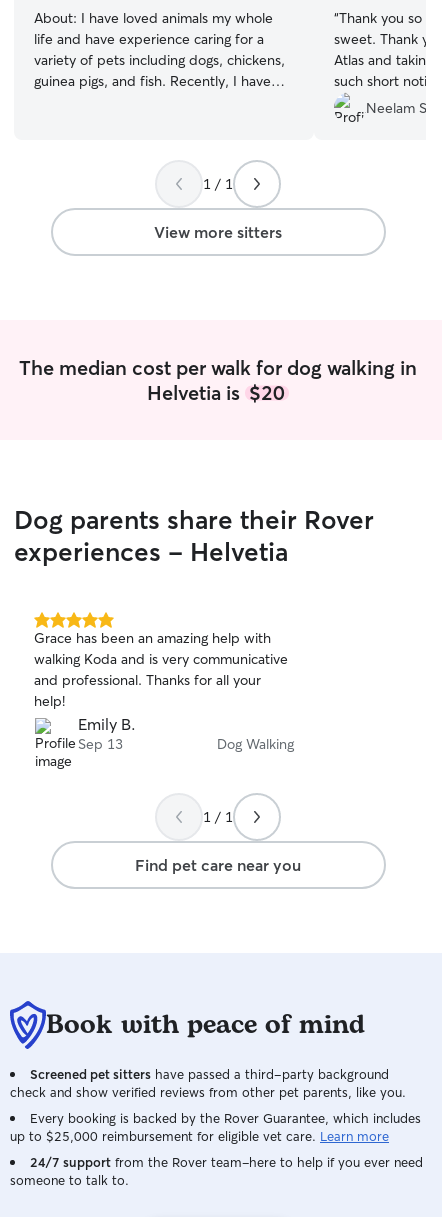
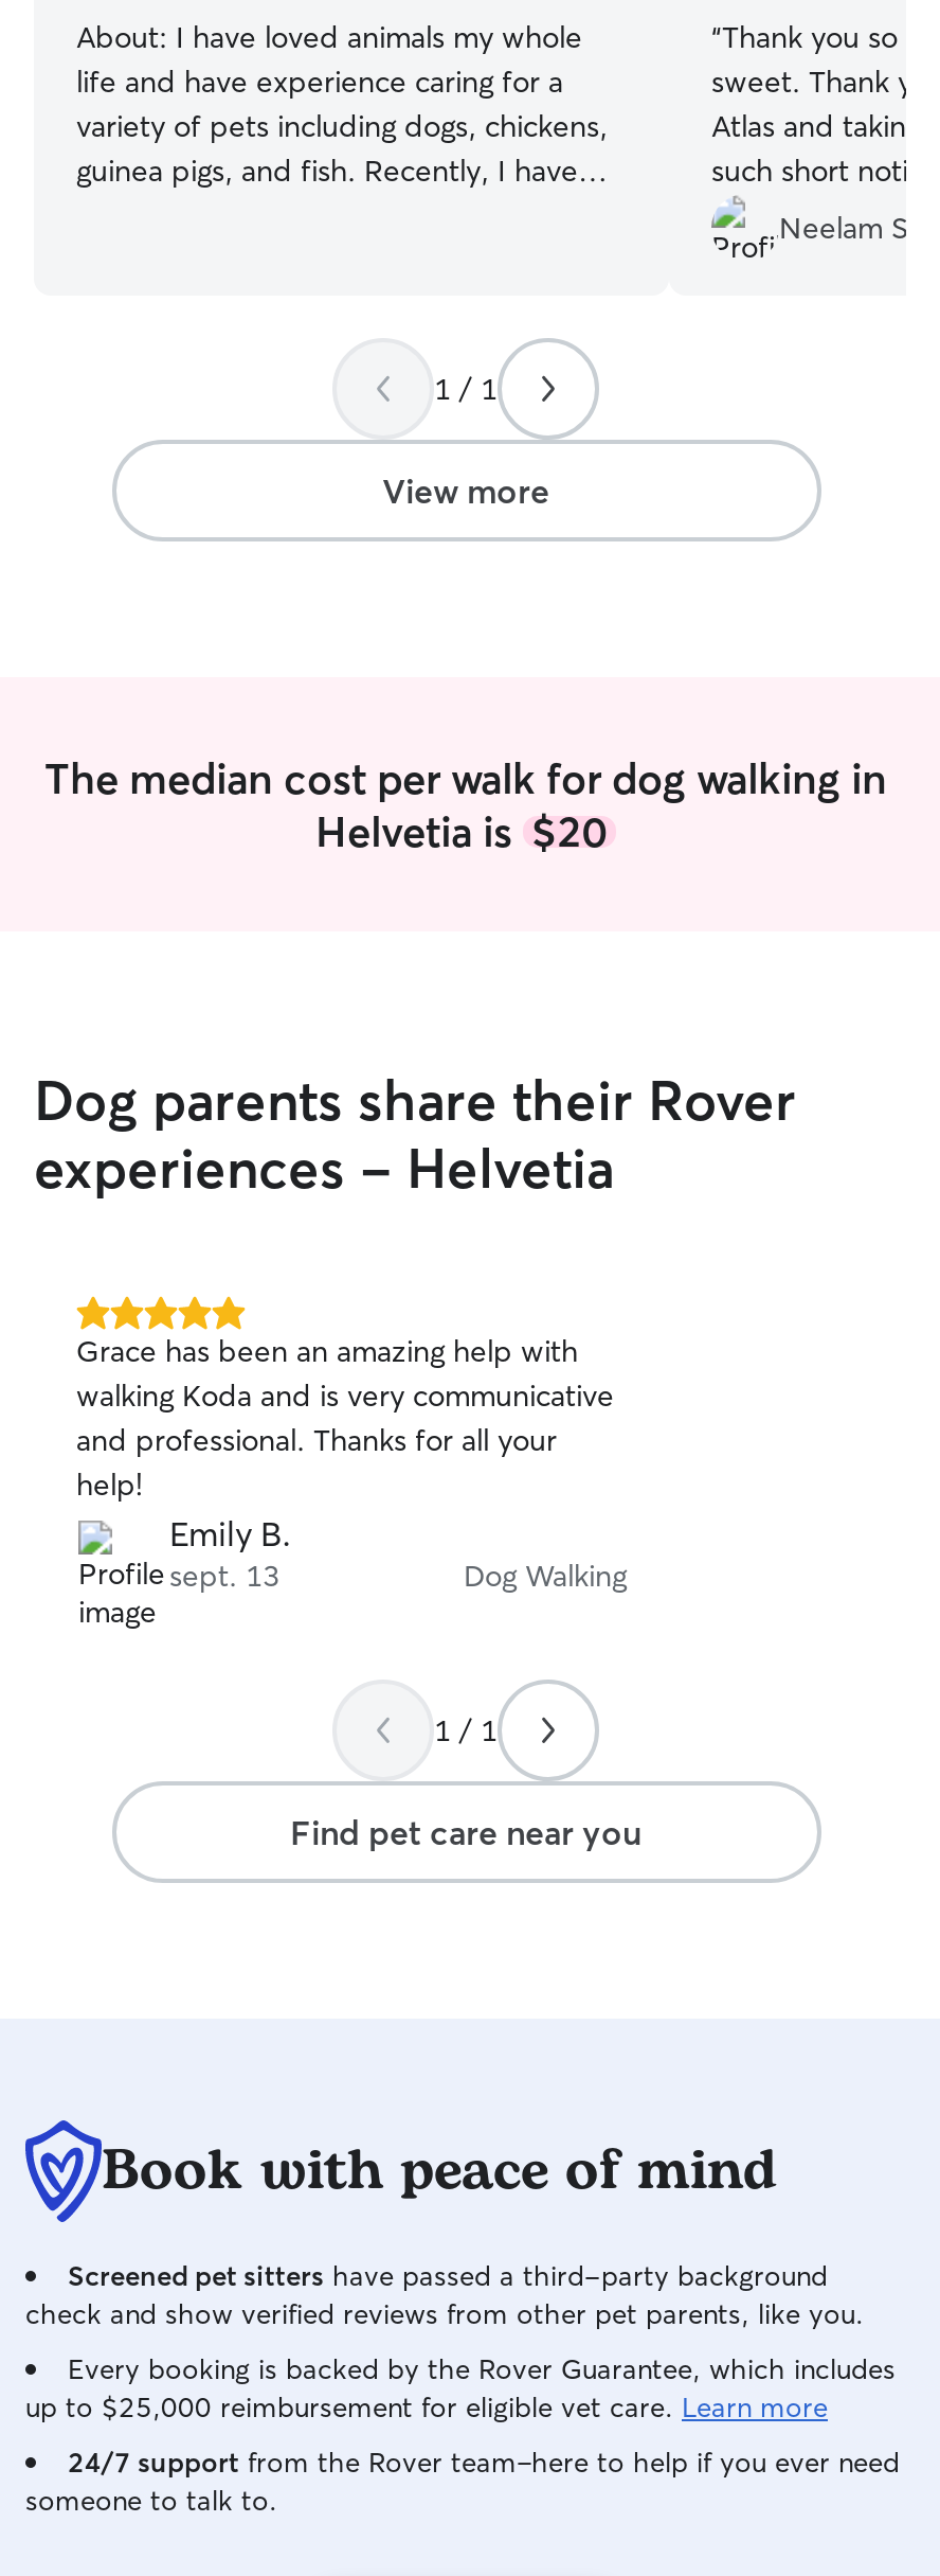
[154,222,282,242] View more sitters -> [382,469,549,512] View more
[78,735,123,753] Sep 13 -> [169,1557,279,1595] sept. 13

